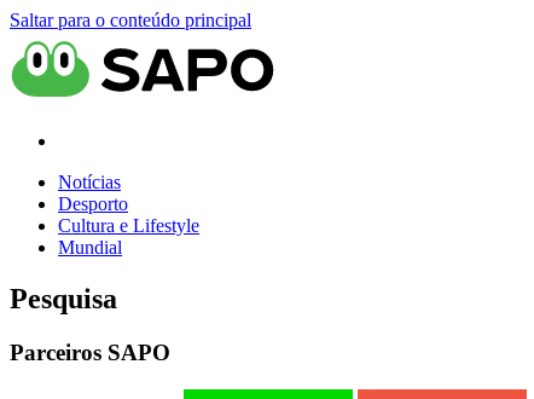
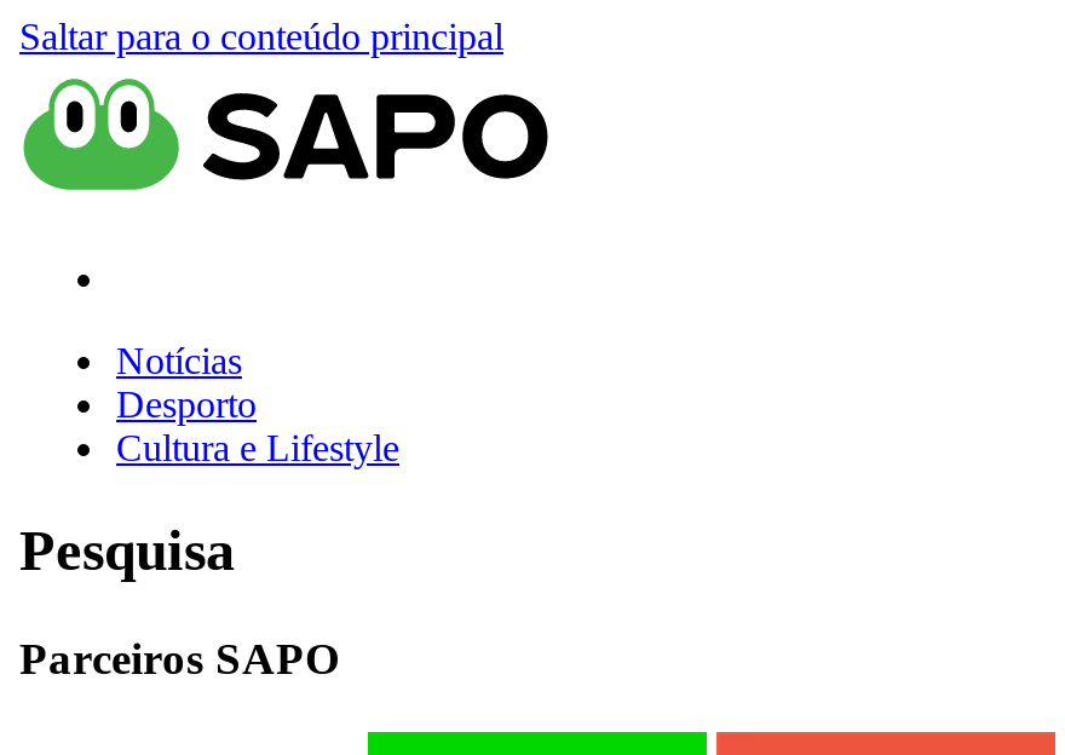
[58,237,122,258] Mundial -> none

